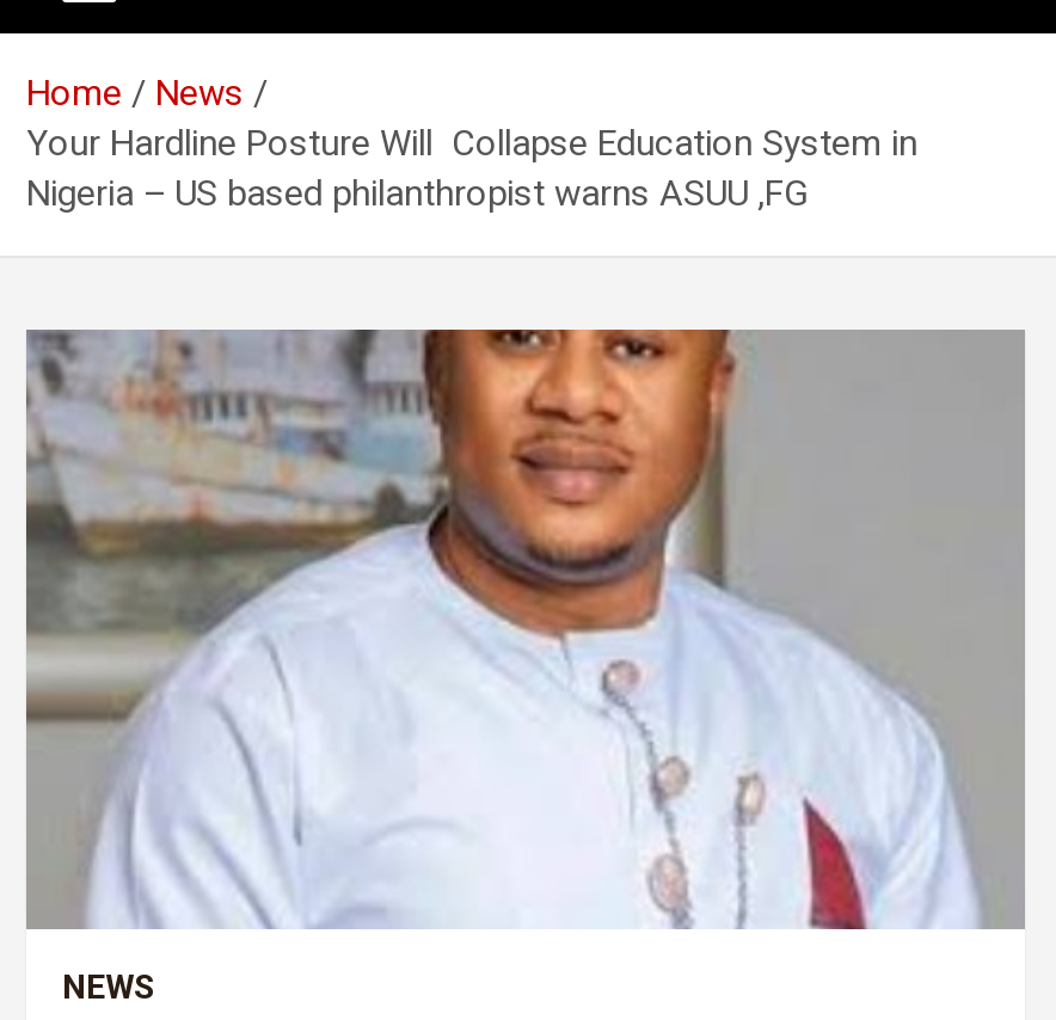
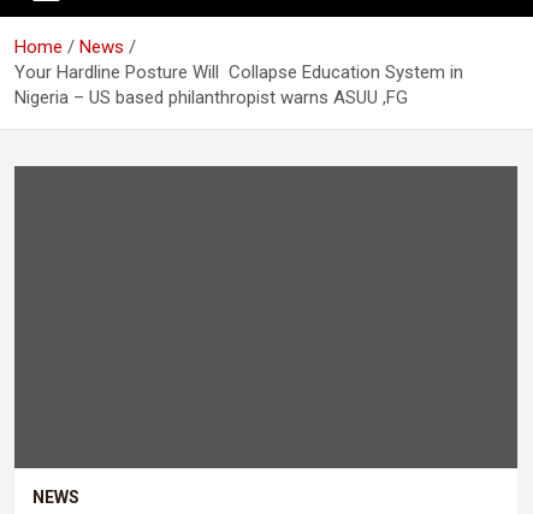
[26,327,1023,929] [image] -> none

